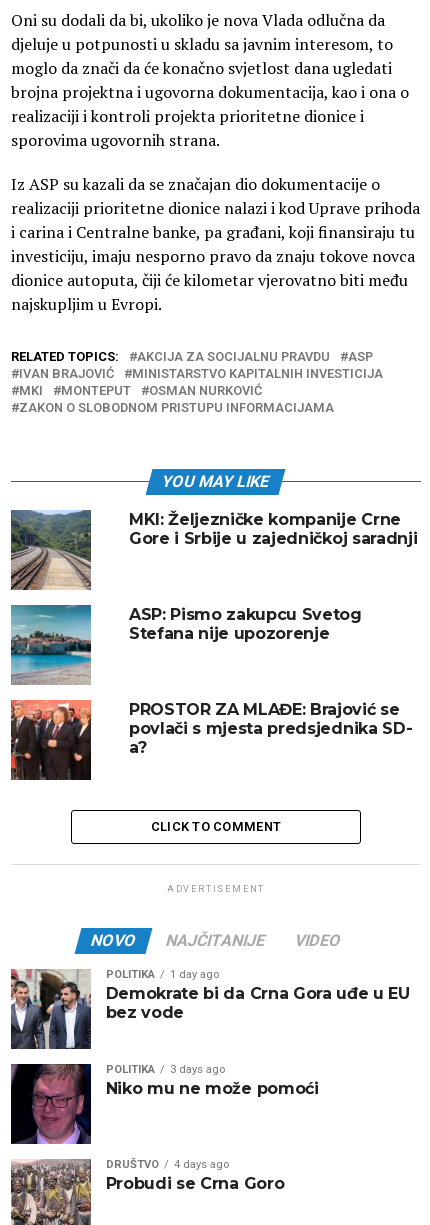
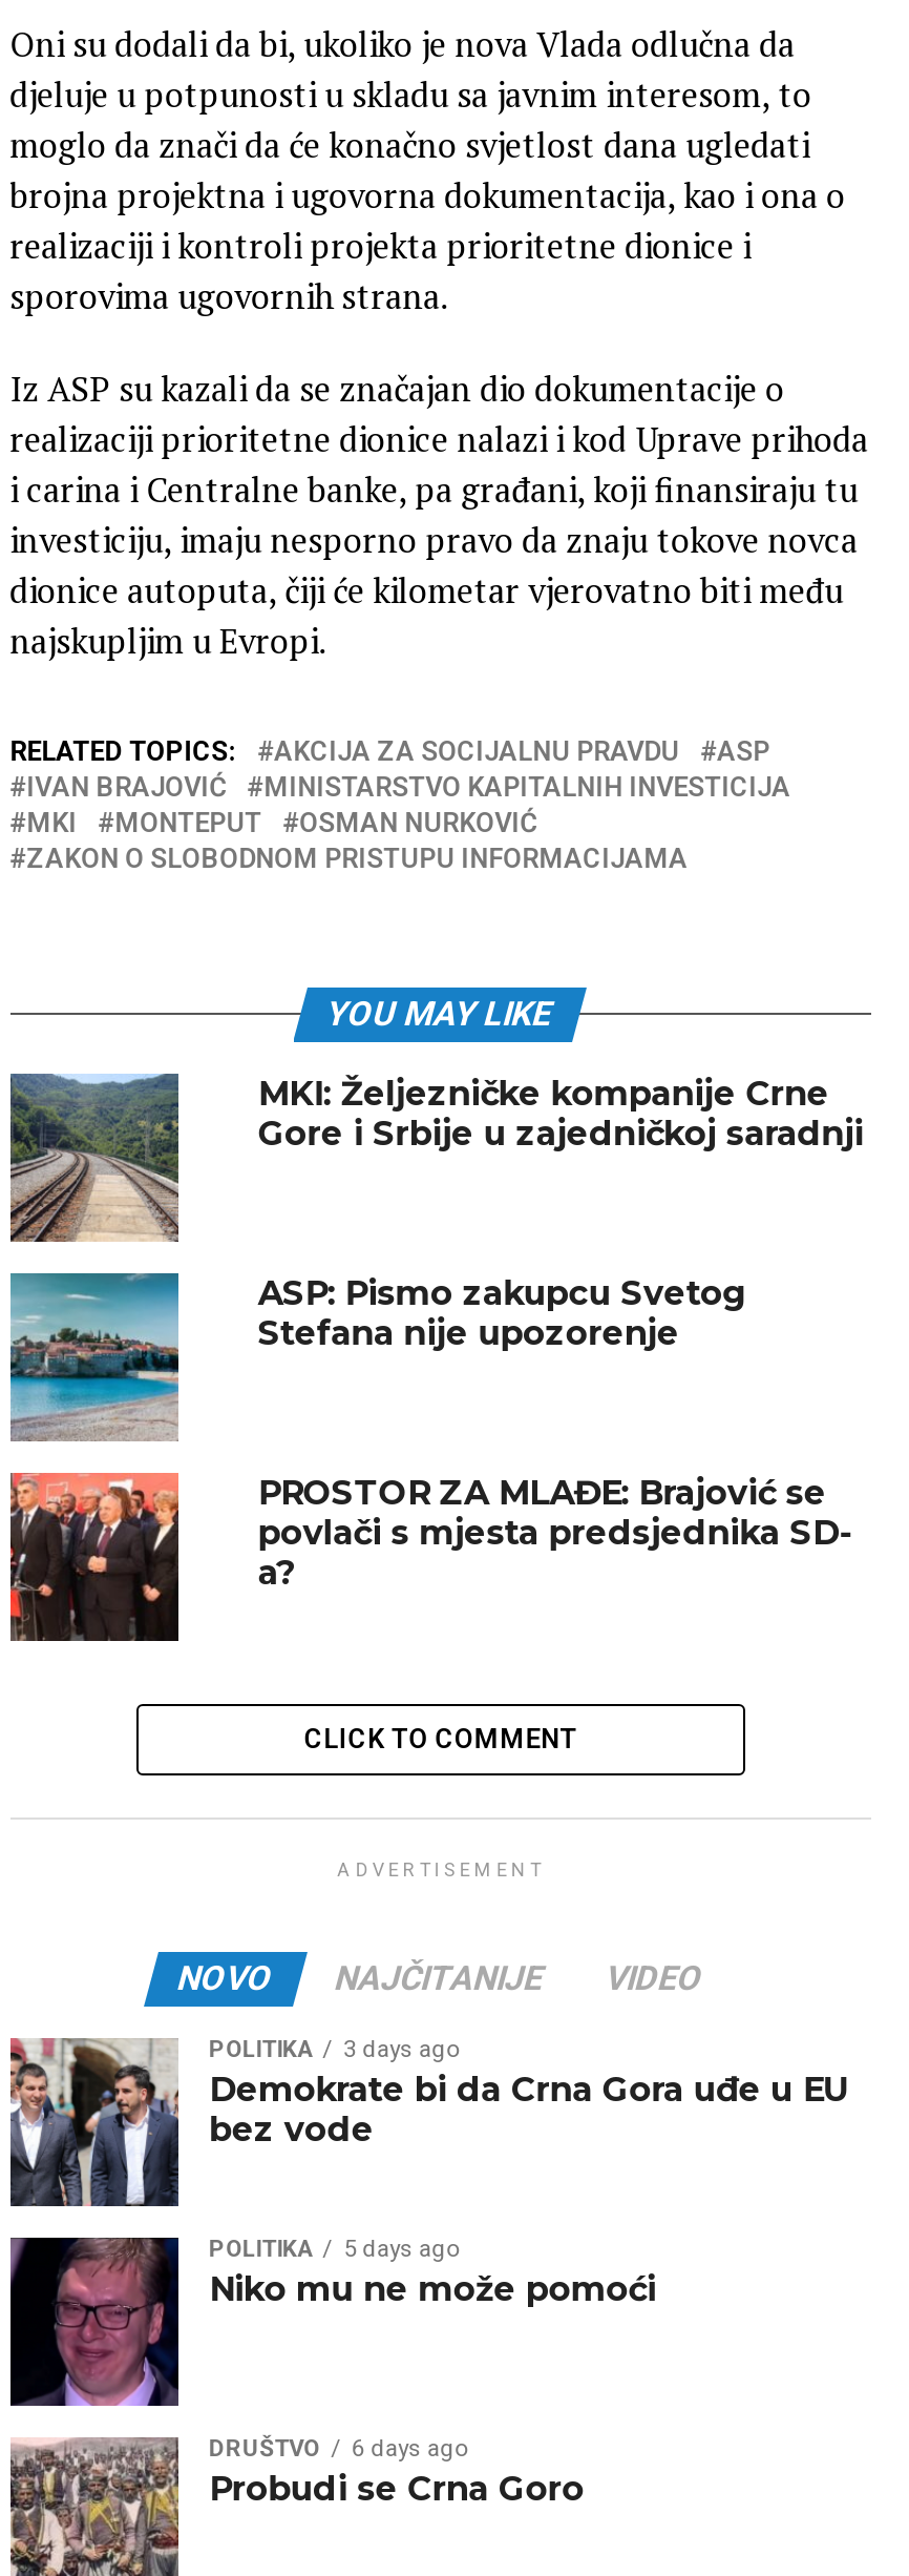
[106,968,219,981] POLITIKA 1 day ago -> [209,2037,459,2064] POLITIKA 3 days ago
[106,1063,225,1076] POLITIKA 3 days ago -> [209,2237,459,2264] POLITIKA 5 days ago
[106,1158,229,1171] DRUŠTVO 4 days ago -> [209,2436,468,2464] DRUŠTVO 6 days ago

